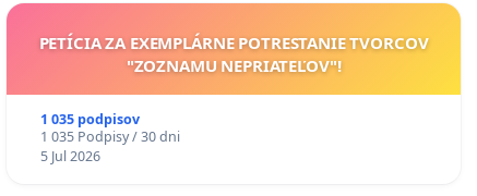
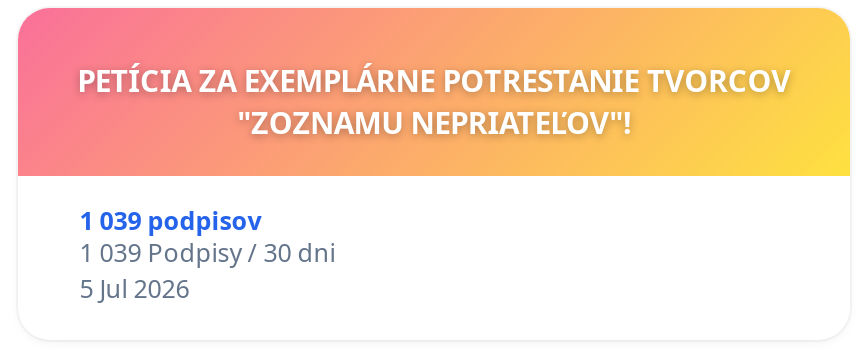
[40,110,139,128] 1 035 podpisov -> [80,204,262,238] 1 039 podpisov
[40,127,180,146] 1 035 Podpisy / 30 dni -> [80,236,336,270] 1 039 Podpisy / 30 dni

